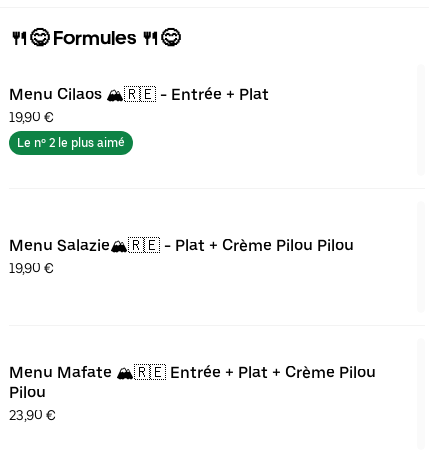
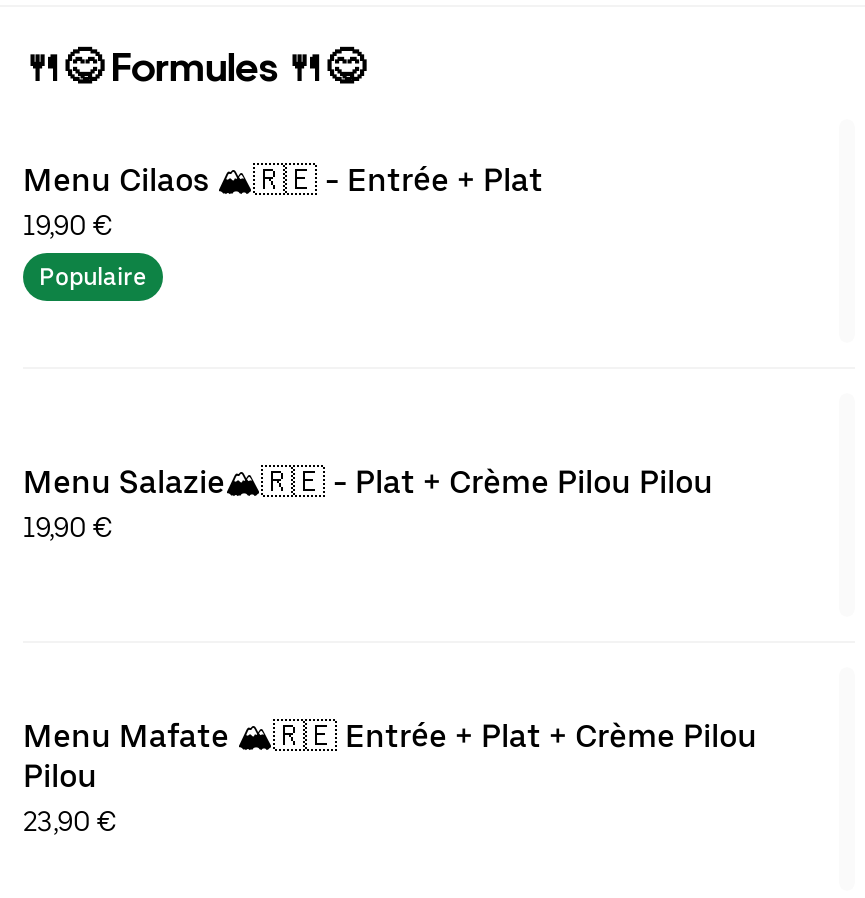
[17,136,125,150] Le nº 2 le plus aimé -> [39,263,147,291] Populaire

